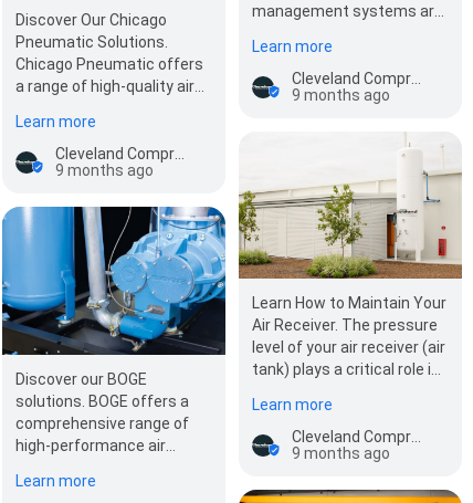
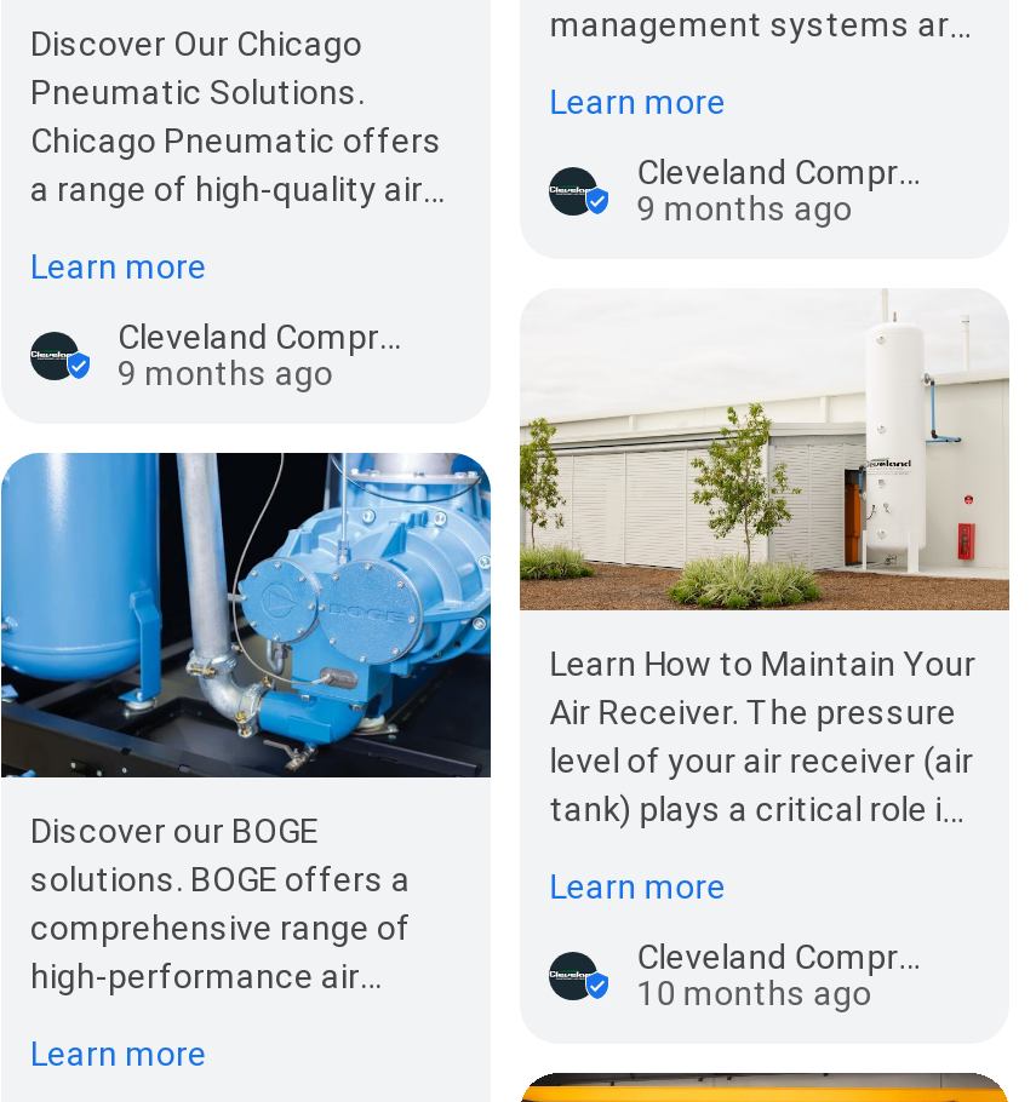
[292,445,390,463] 9 months ago -> [637,975,872,1013] 10 months ago

